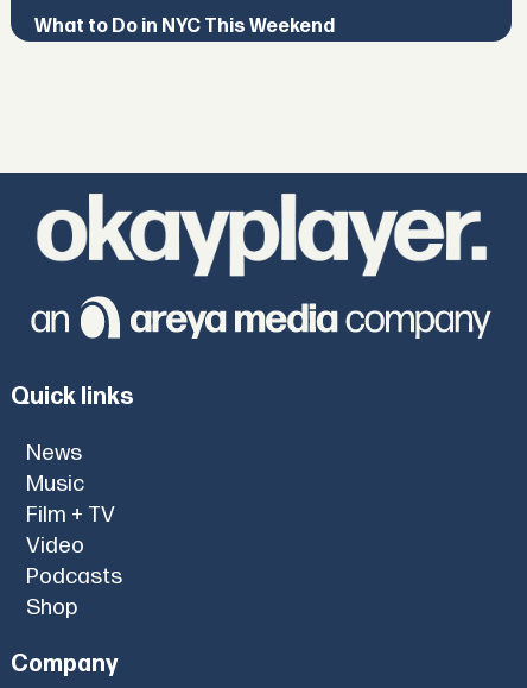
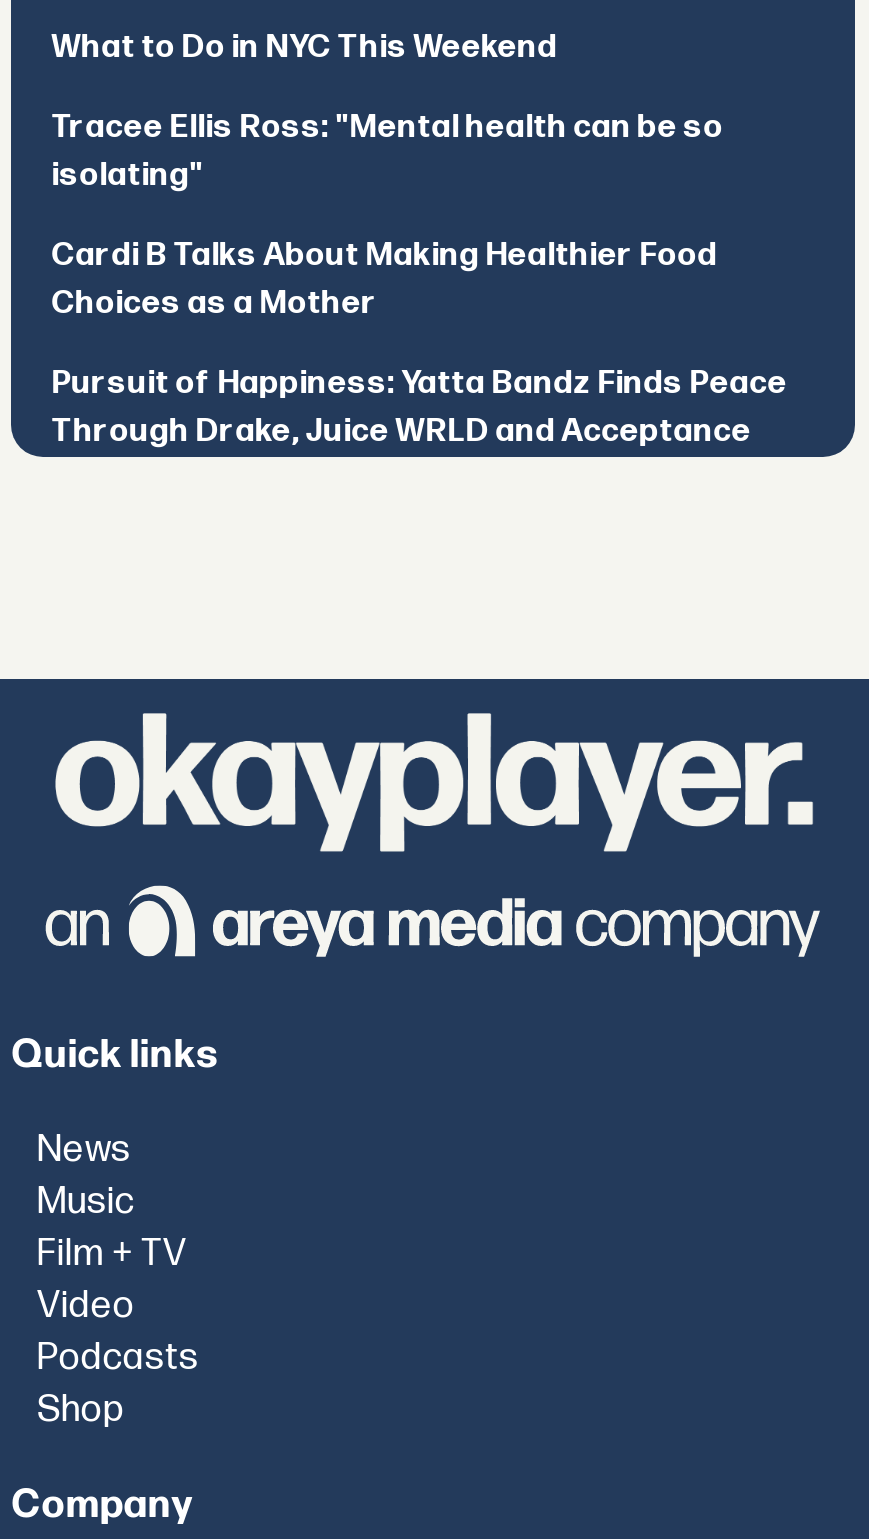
none -> [51,108,787,450] Tracee Ellis Ross: "Mental health can be so | isolating" | Cardi B Talks About Making Healthier Food | Choices as a Mother | Pursuit of Happiness: Yatta Bandz Finds Peace | Through Drake, Juice WRLD and Acceptance

